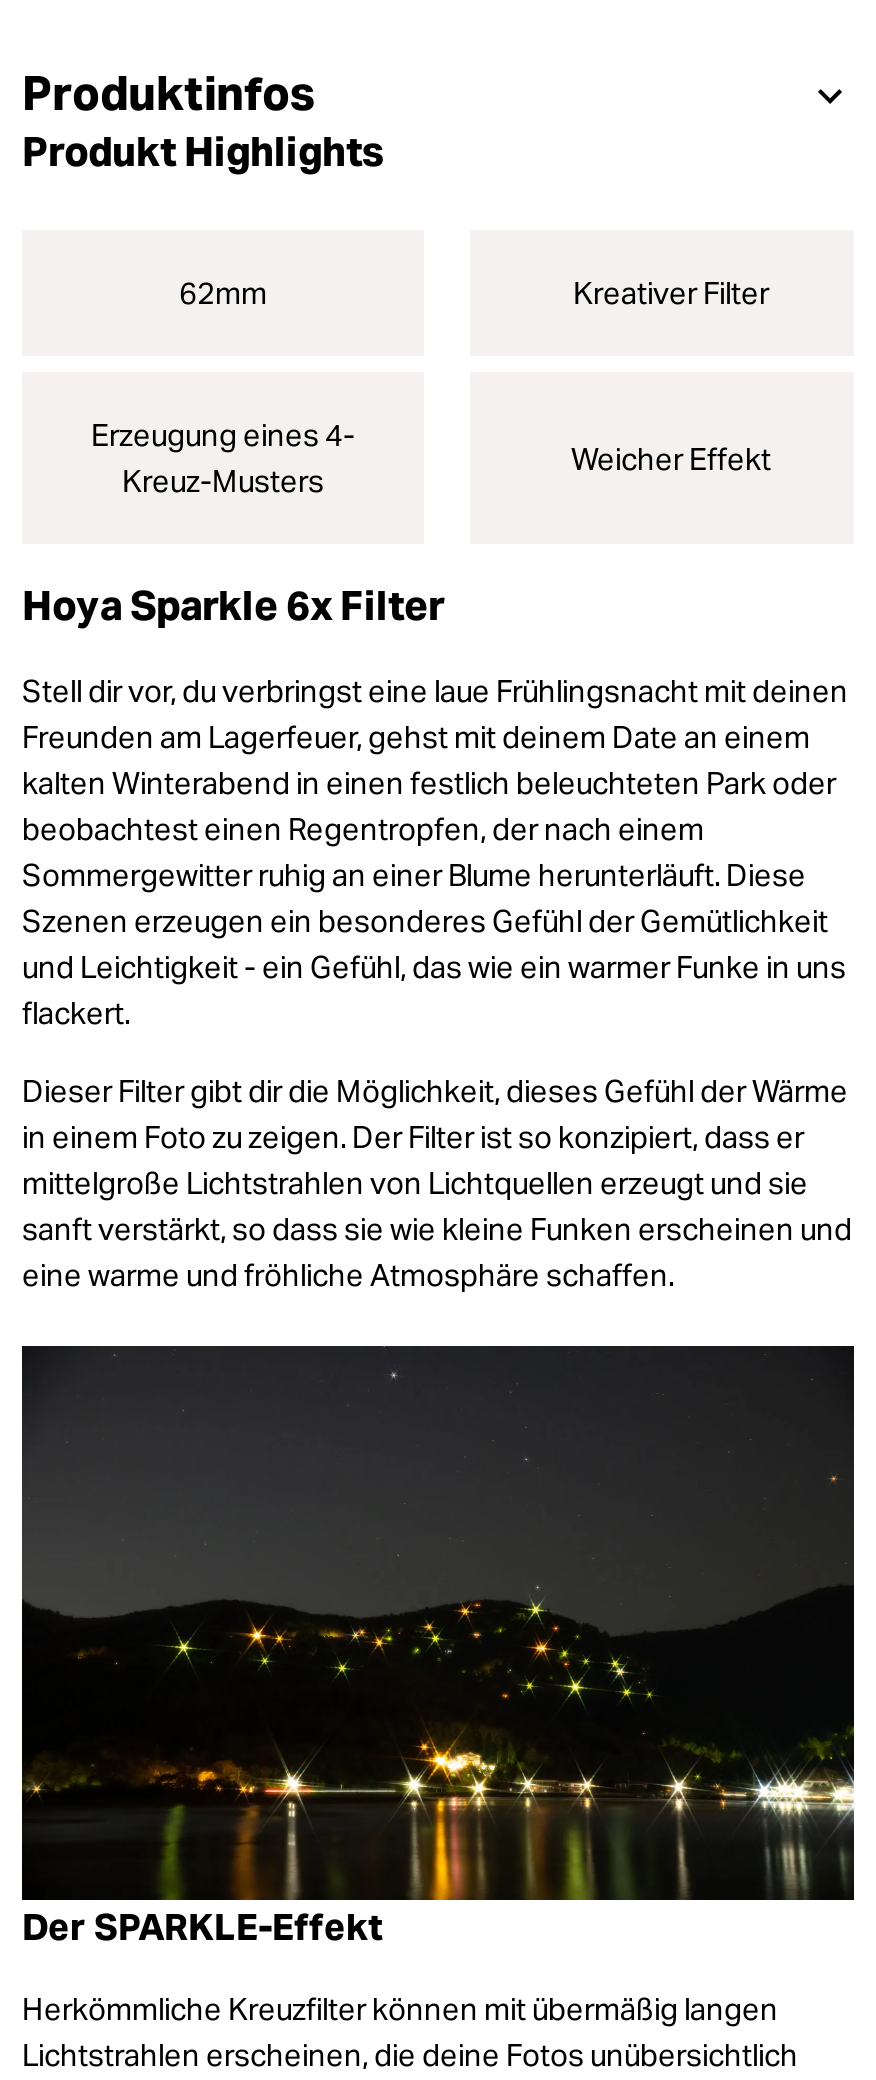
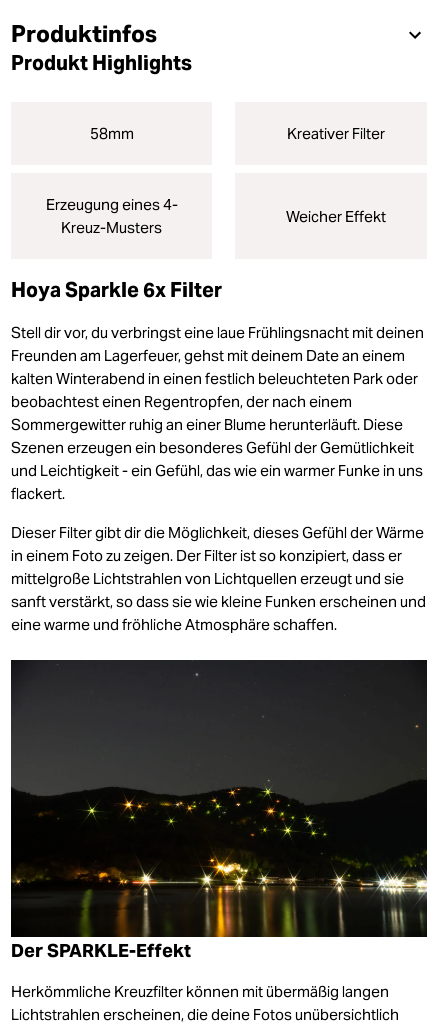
[179,274,267,312] 62mm -> [89,124,133,143] 58mm

